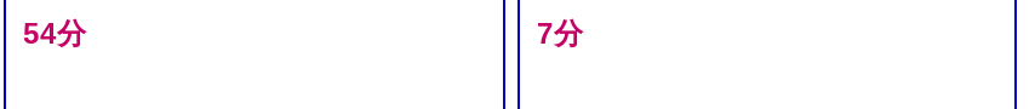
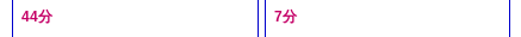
[23,21,86,50] 54分 -> [21,10,52,24] 44分

